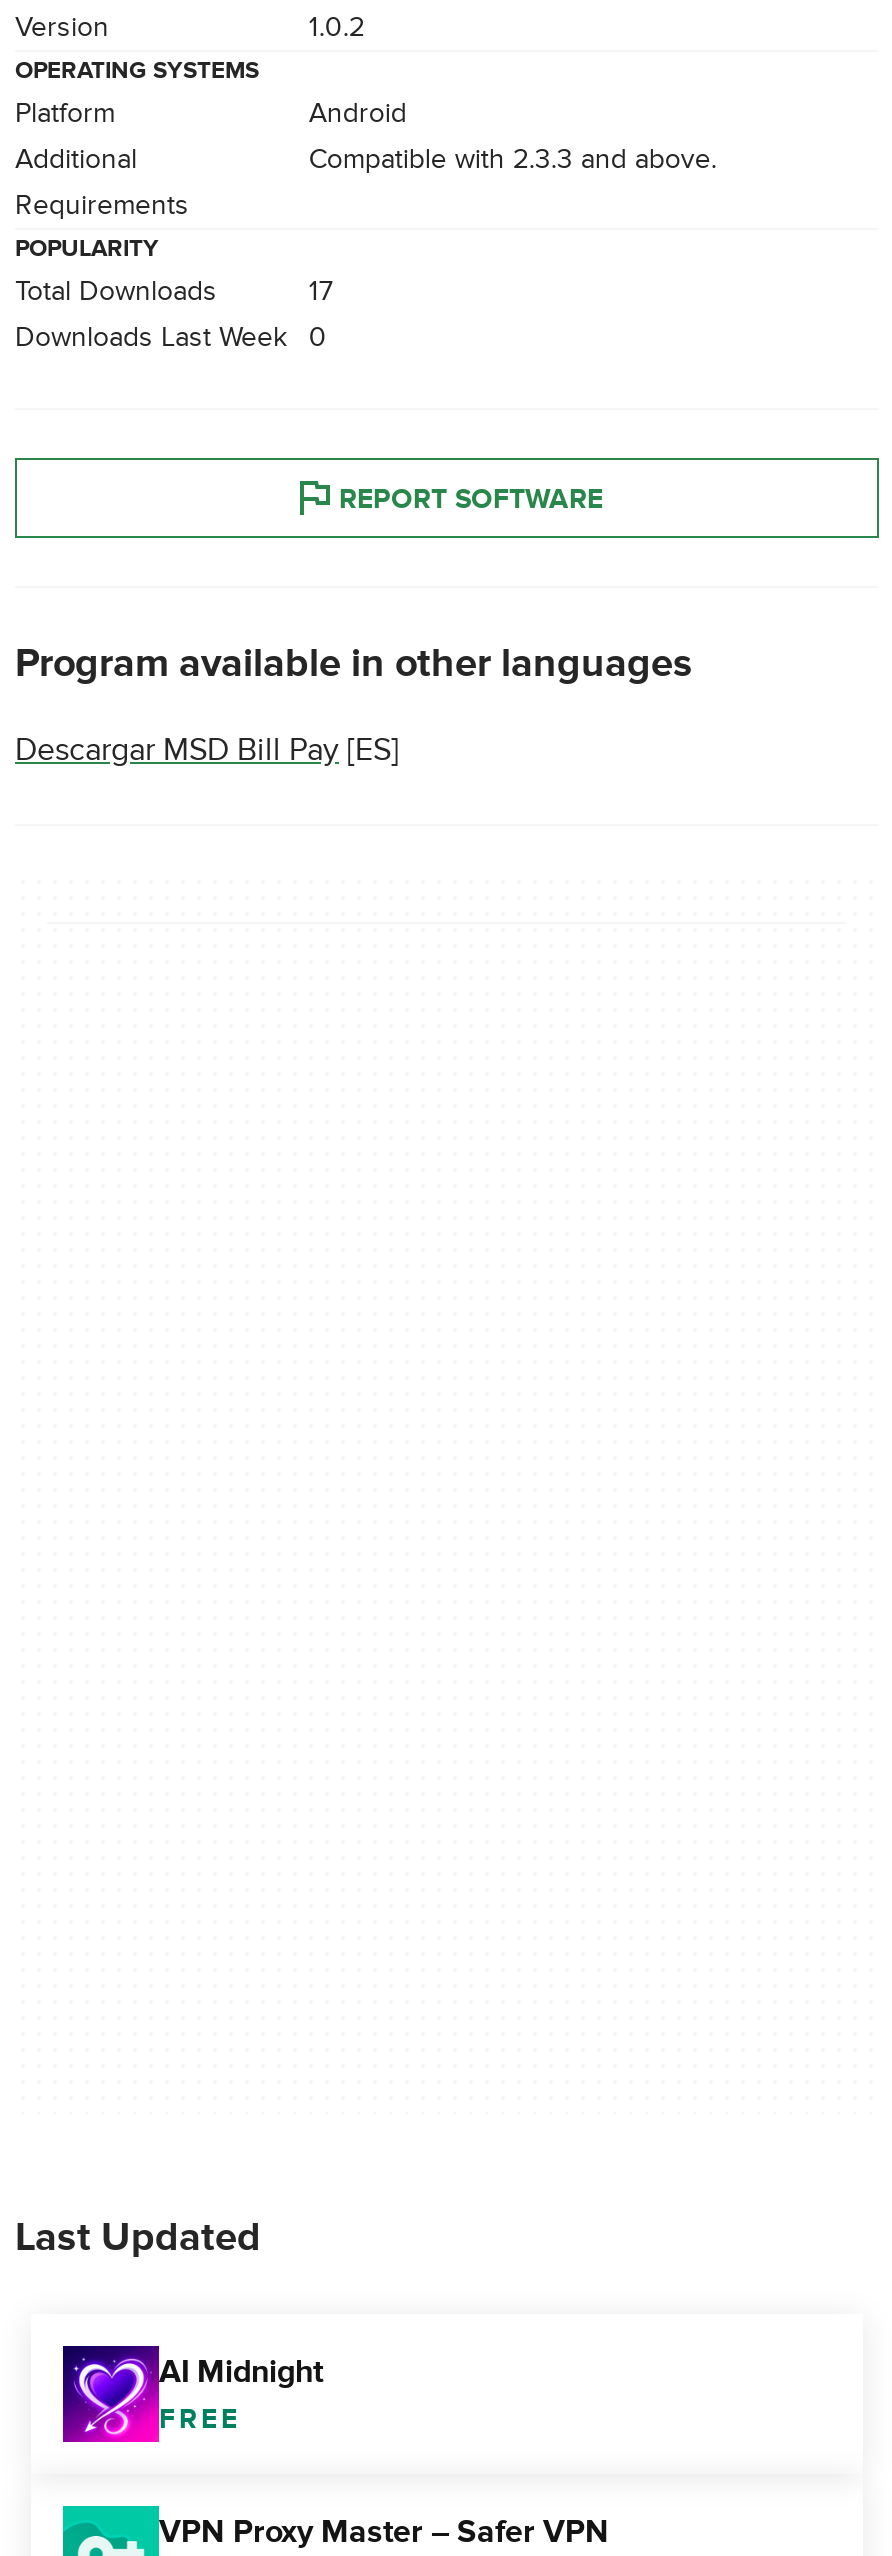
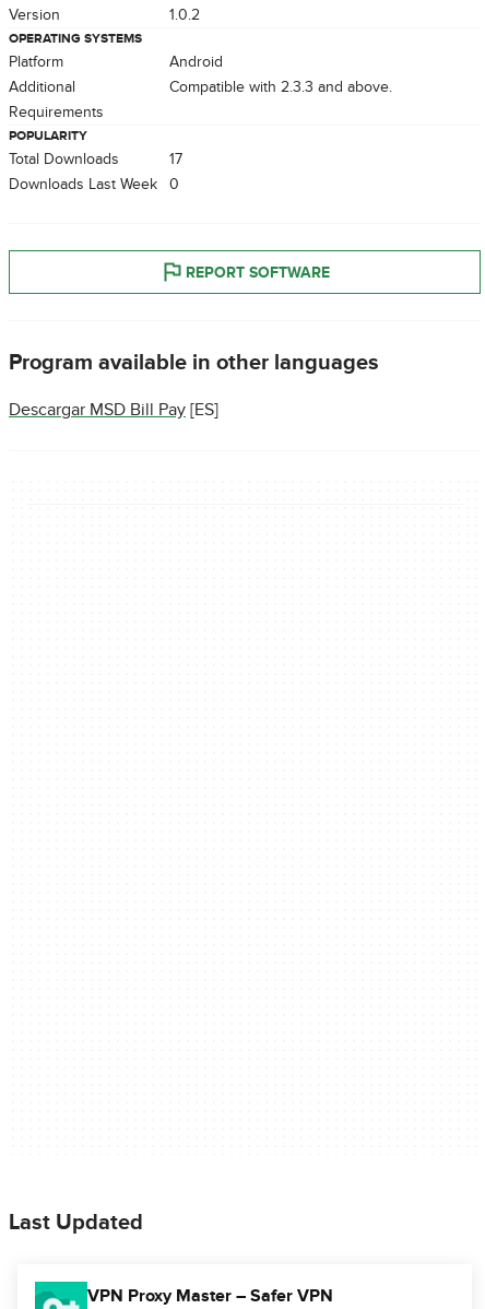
[61,2344,323,2444] [image] | AI Midnight | FREE -> none

